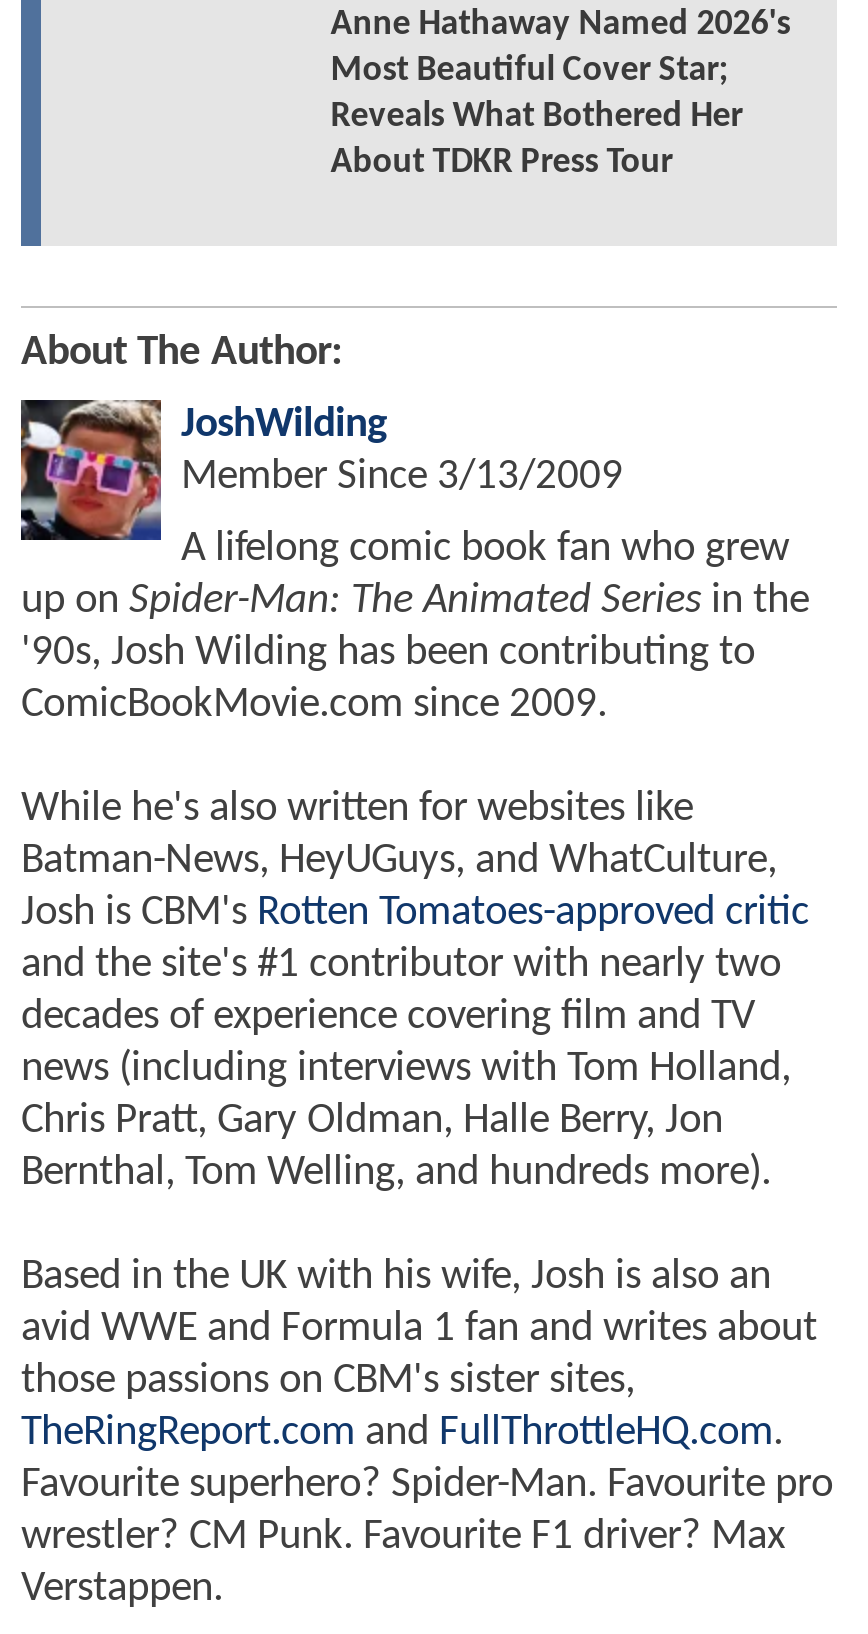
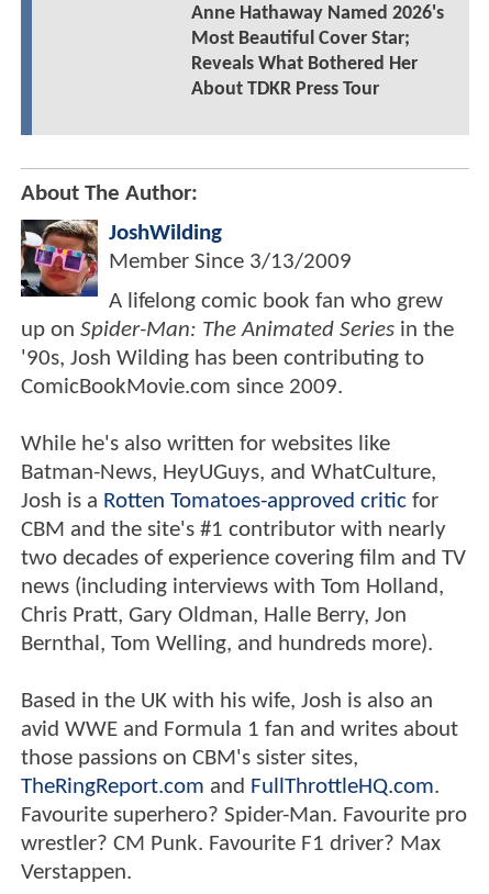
[21,892,809,1038] Josh is CBM's Rotten Tomatoes-approved critic | and the site's #1 contributor with nearly two | decades of experience covering film and TV -> [21,490,466,570] Josh is a Rotten Tomatoes-approved critic for | CBM and the site's #1 contributor with nearly | two decades of experience covering film and TV

